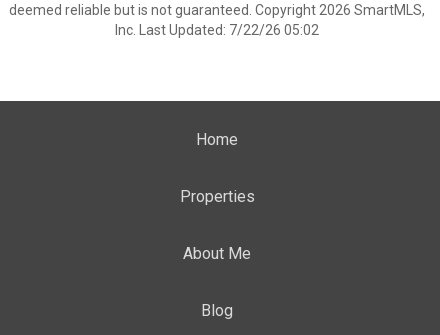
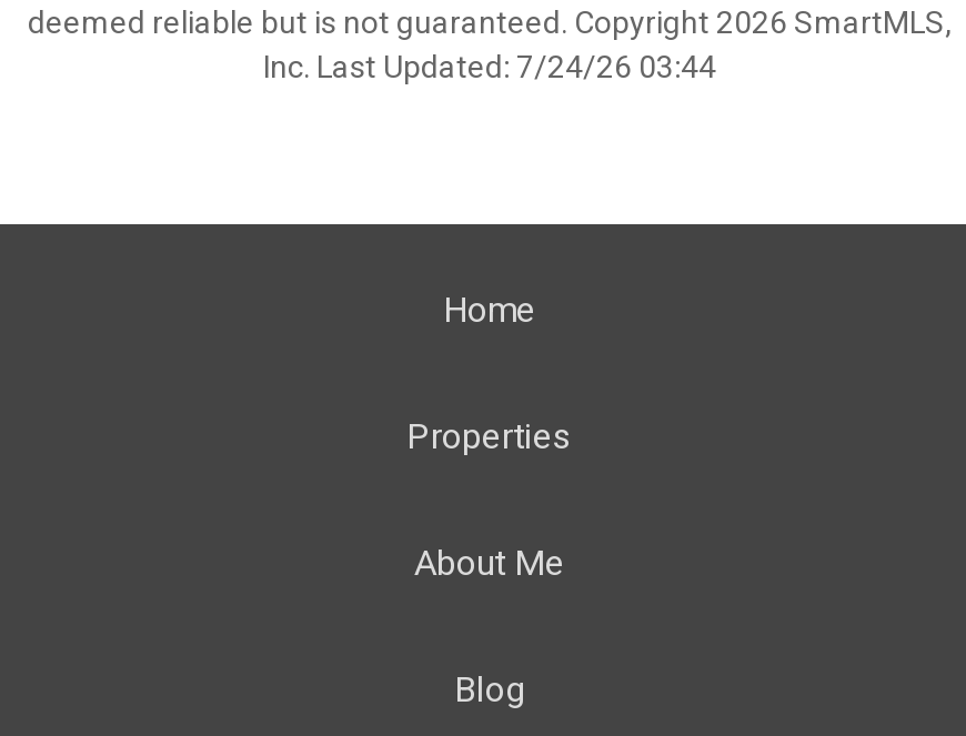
[115,22,319,38] Inc. Last Updated: 7/22/26 05:02 -> [263,49,716,84] Inc. Last Updated: 7/24/26 03:44

